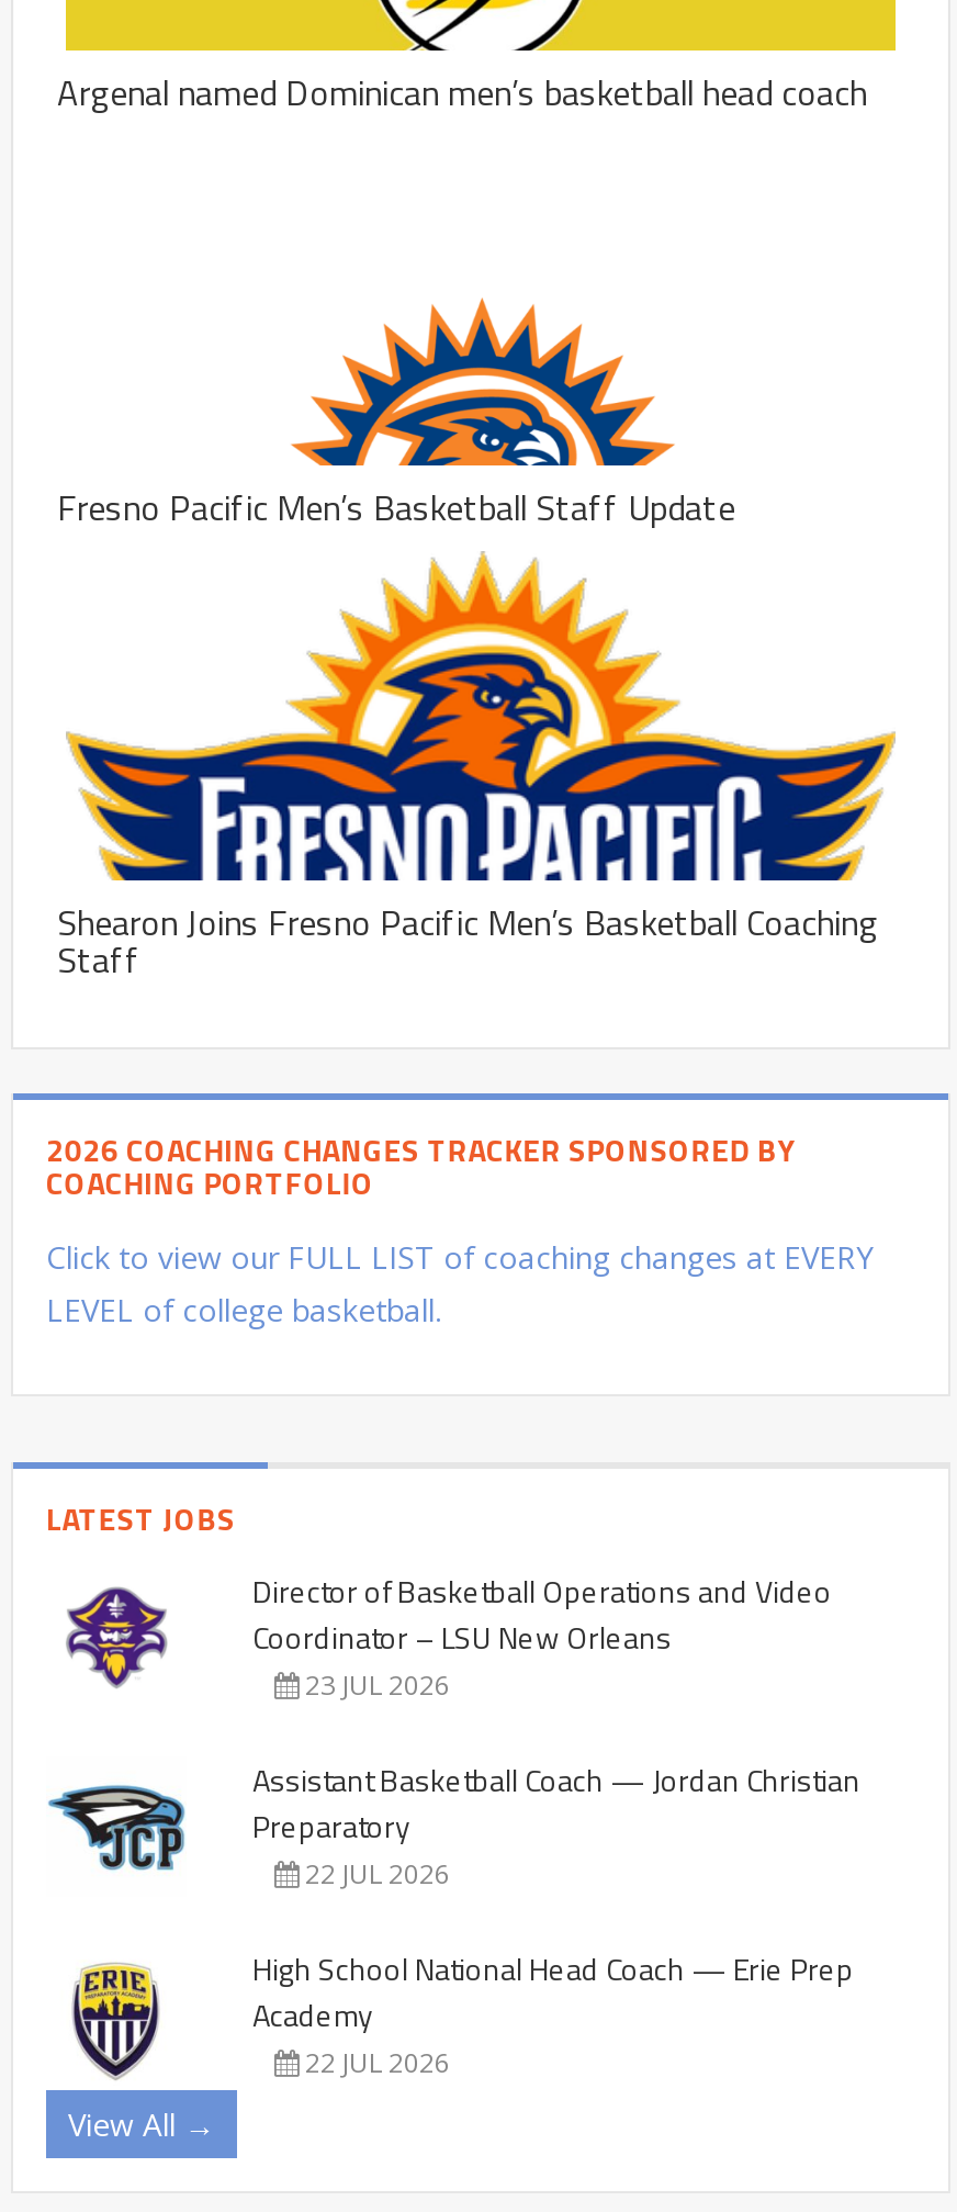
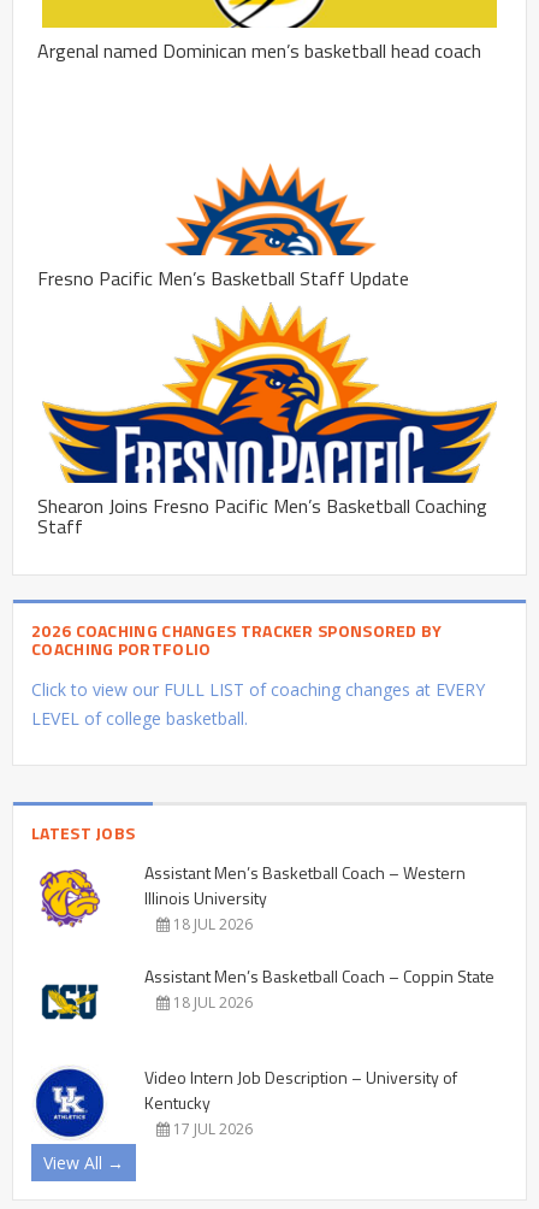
[64,1567,832,1703] [image] | Director of Basketball Operations and Video | Coordinator – LSU New Orleans | 23 JUL 2026 -> [38,859,466,934] [image] | Assistant Men’s Basketball Coach – Western | Illinois University | 18 JUL 2026
[46,1756,860,1892] [image] | Assistant Basketball Coach — Jordan Christian | Preparatory | 22 JUL 2026 -> [35,963,494,1024] [image] | Assistant Men’s Basketball Coach – Coppin State | 18 JUL 2026
[55,1945,854,2081] [image] | High School National Head Coach — Erie Prep | Academy | 22 JUL 2026 -> [35,1064,457,1139] [image] | Video Intern Job Description – University of | Kentucky | 17 JUL 2026

